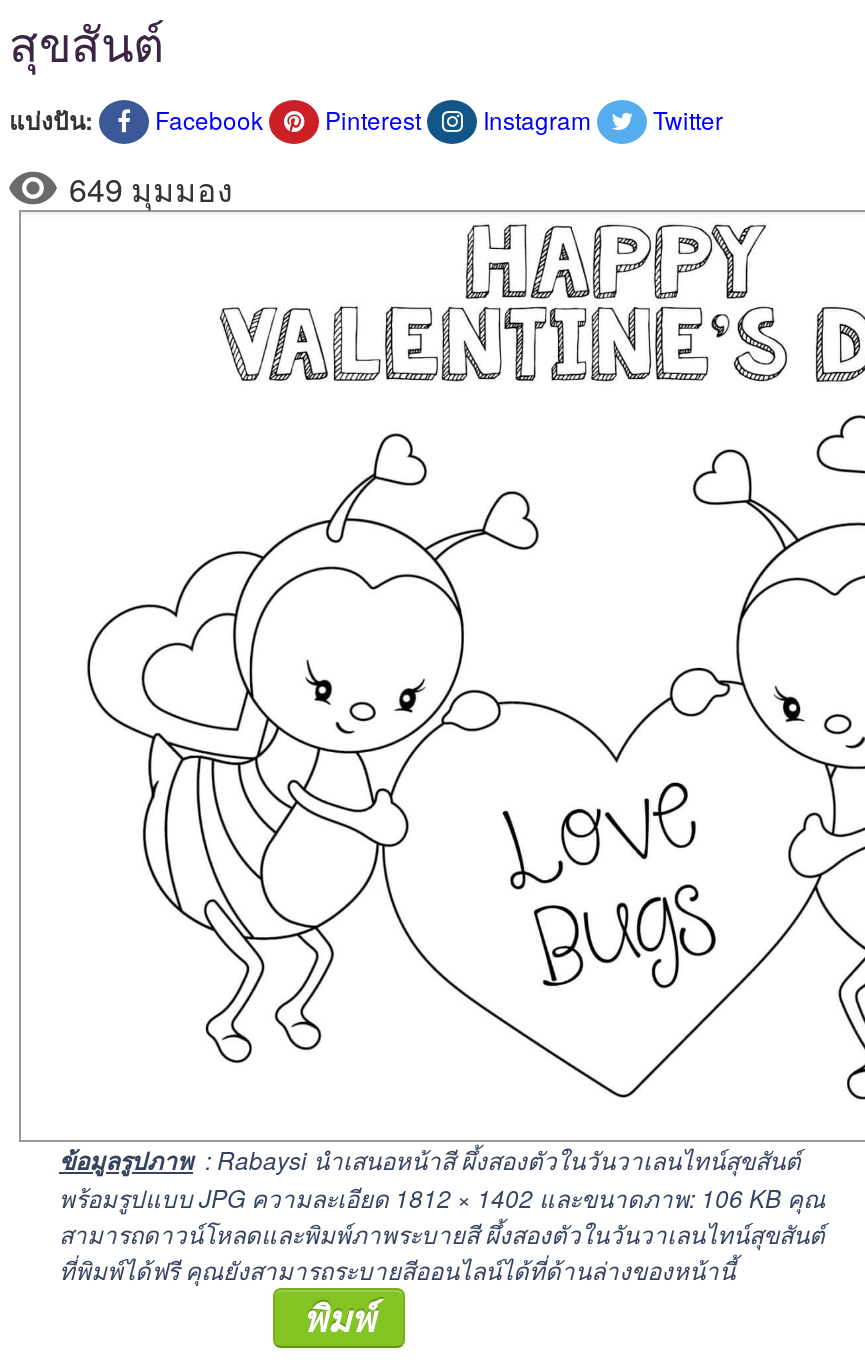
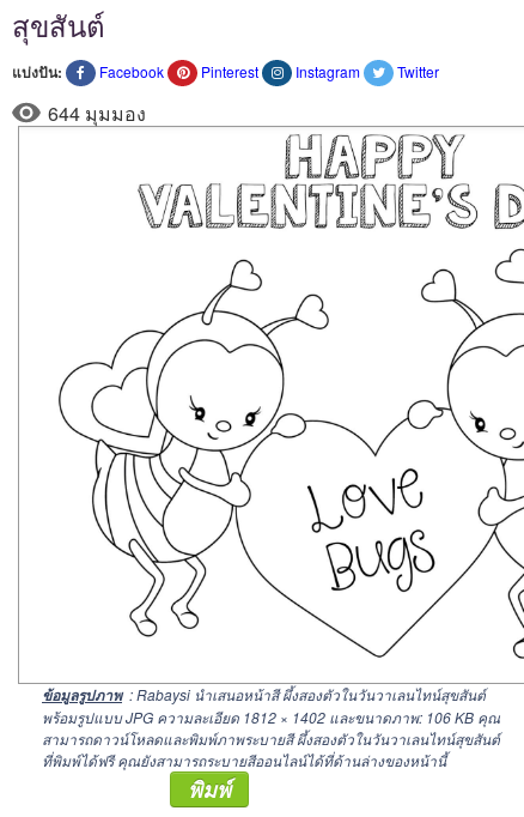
[69,166,233,212] 649 มุมมอง -> [48,99,146,127] 644 มุมมอง

